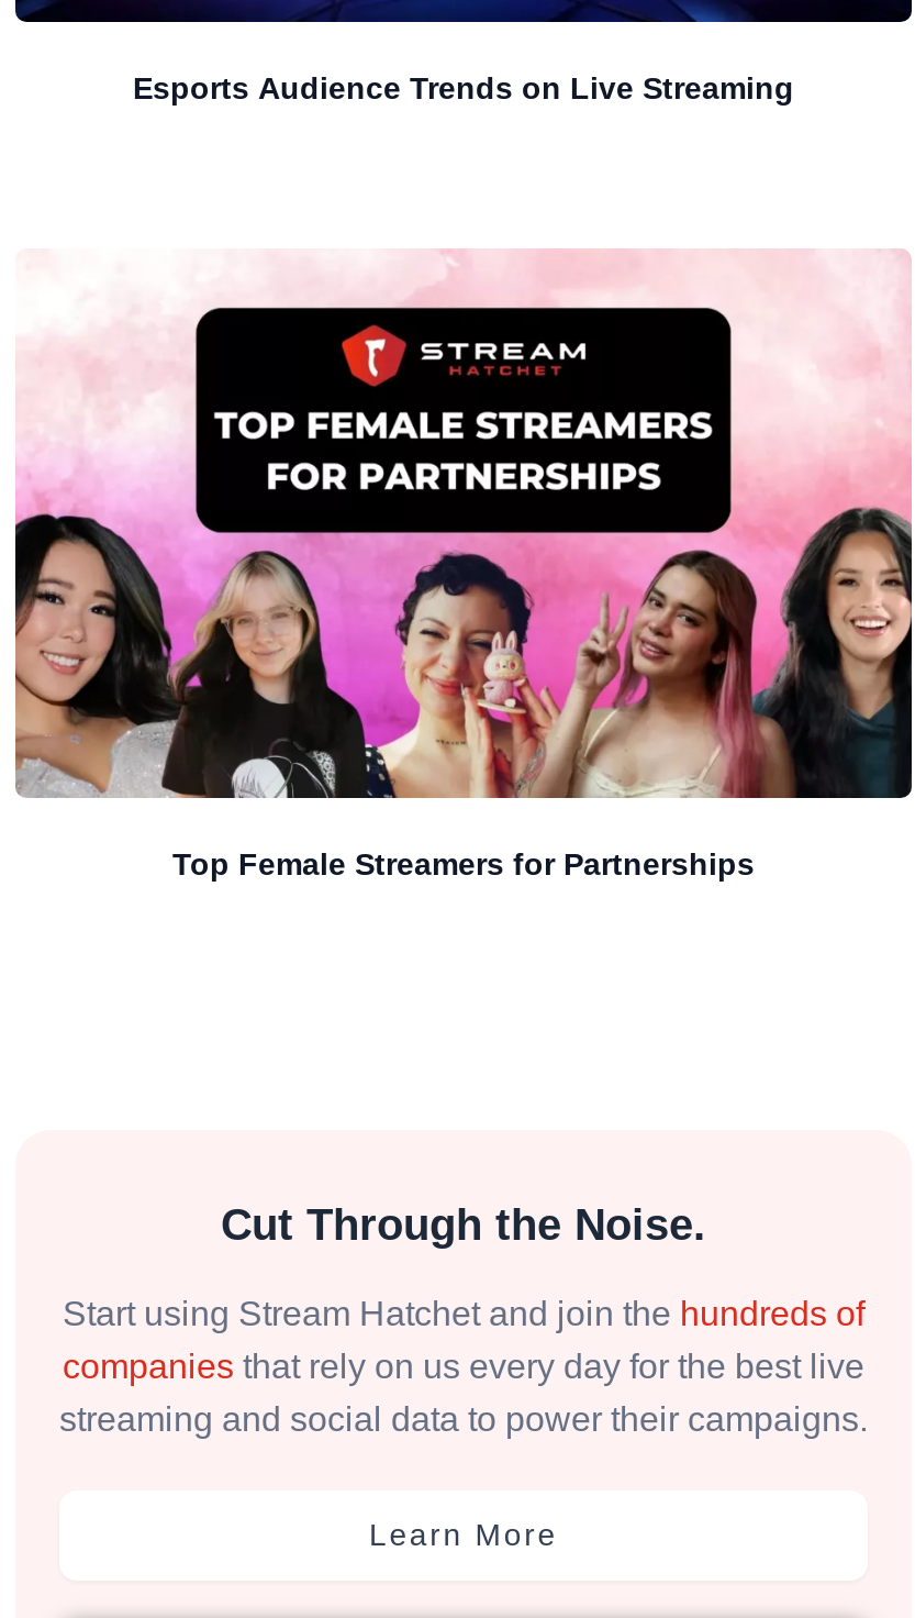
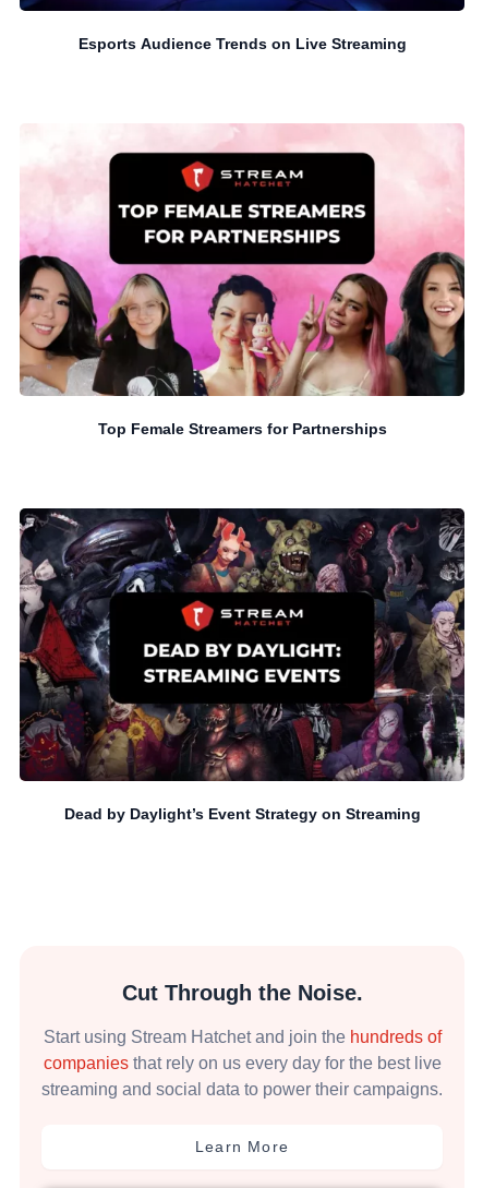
none -> [19,507,466,822] [image] | Dead by Daylight’s Event Strategy on Streaming

